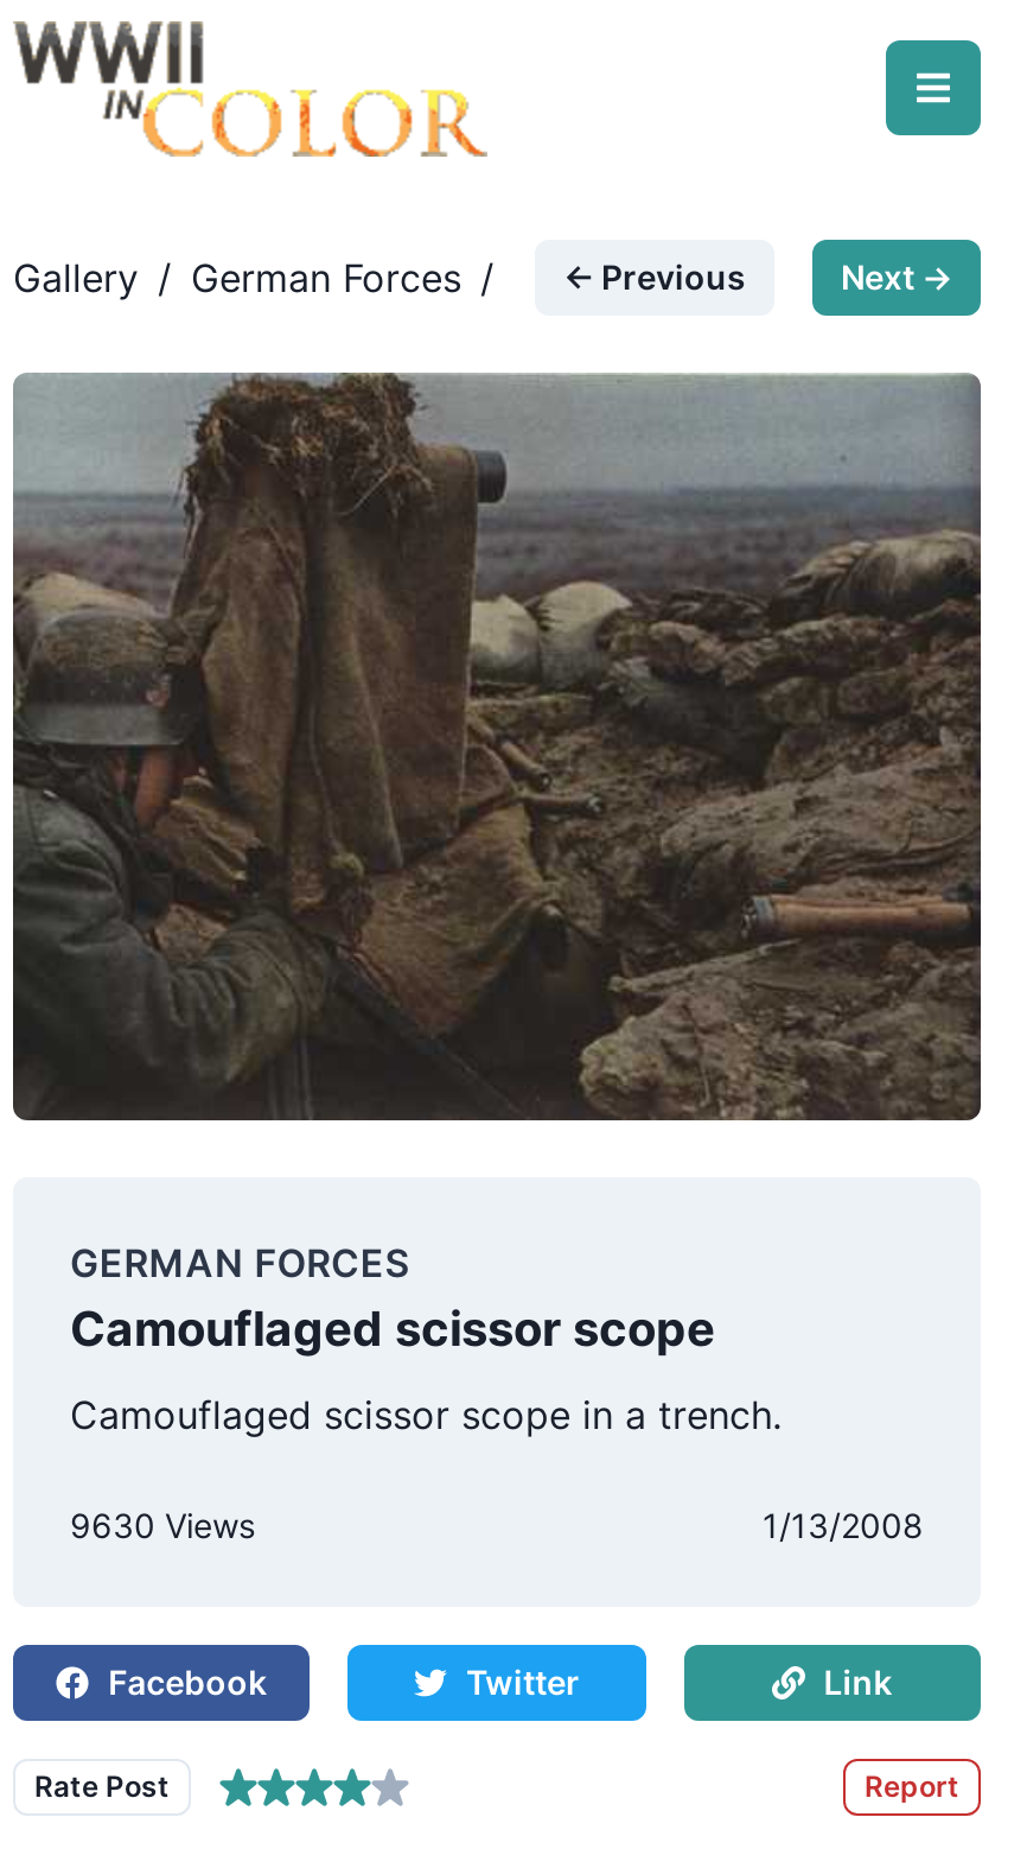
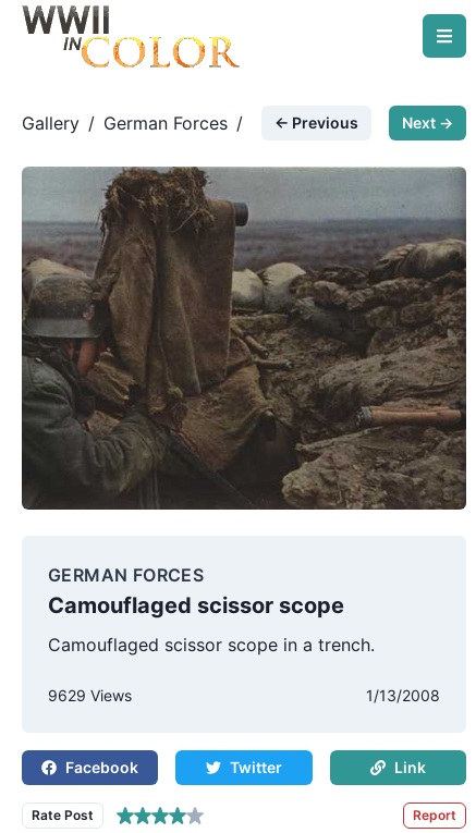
[70,1505,255,1545] 9630 Views -> [48,686,132,704] 9629 Views

